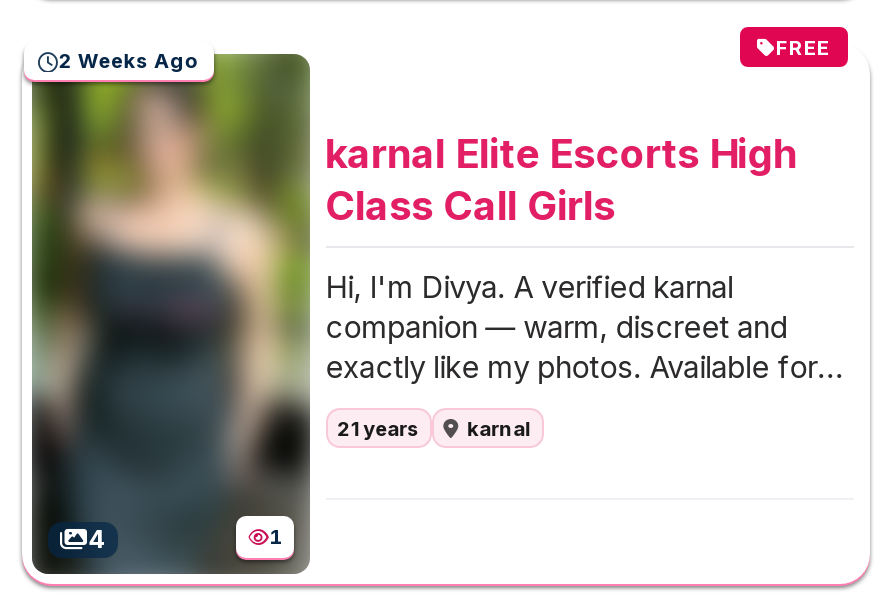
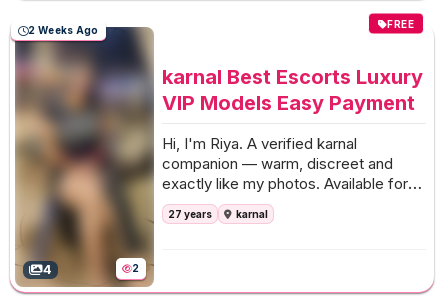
[30,52,310,576] [image] | 1 -> [14,26,154,288] [image] | 2
[325,130,797,230] karnal Elite Escorts High | Class Call Girls -> [162,65,423,115] karnal Best Escorts Luxury | VIP Models Easy Payment
[325,268,733,306] Hi, I'm Divya. A verified karnal -> [162,134,357,153] Hi, I'm Riya. A verified karnal
[337,416,419,440] 21 years -> [168,208,212,220] 27 years

